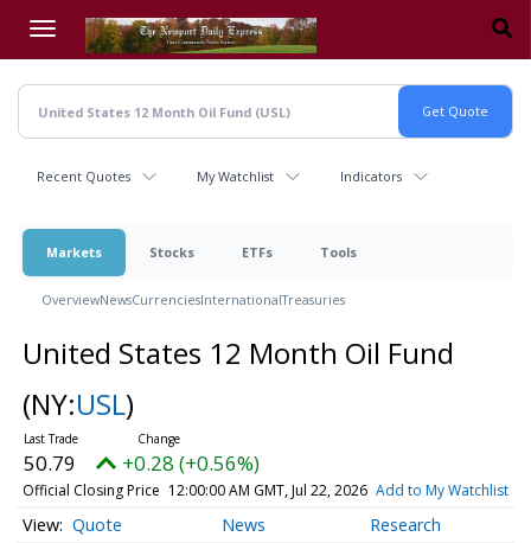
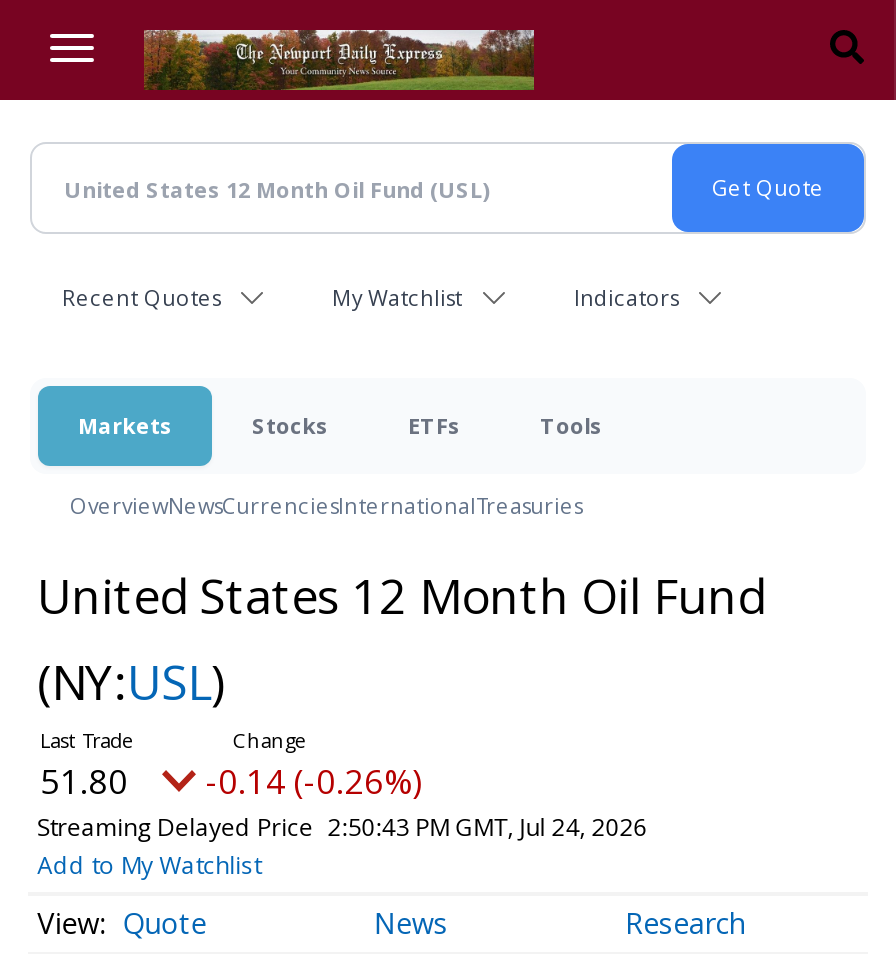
[22,449,508,500] 50.79 | +0.28 (+0.56%) | Official Closing Price 12:00:00 AM GMT, Jul 22, 2026 Add to My Watchlist -> [37,758,648,882] 51.80 | -0.14 (-0.26%) | Streaming Delayed Price 2:50:43 PM GMT, Jul 24, 2026 | Add to My Watchlist

